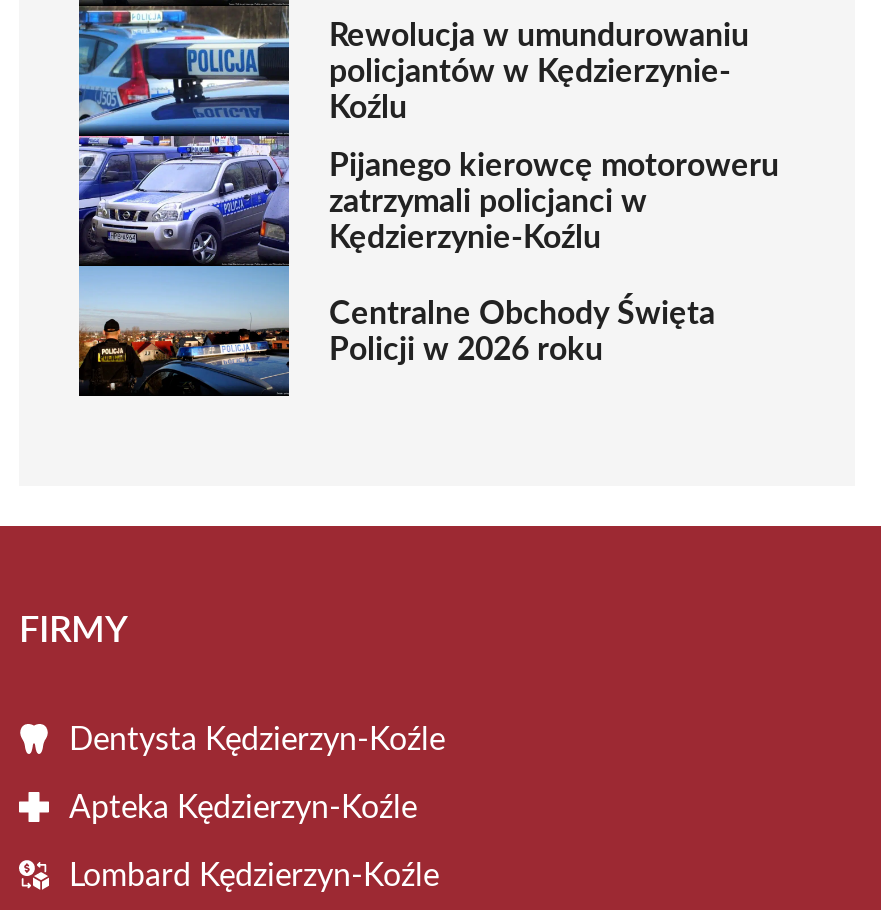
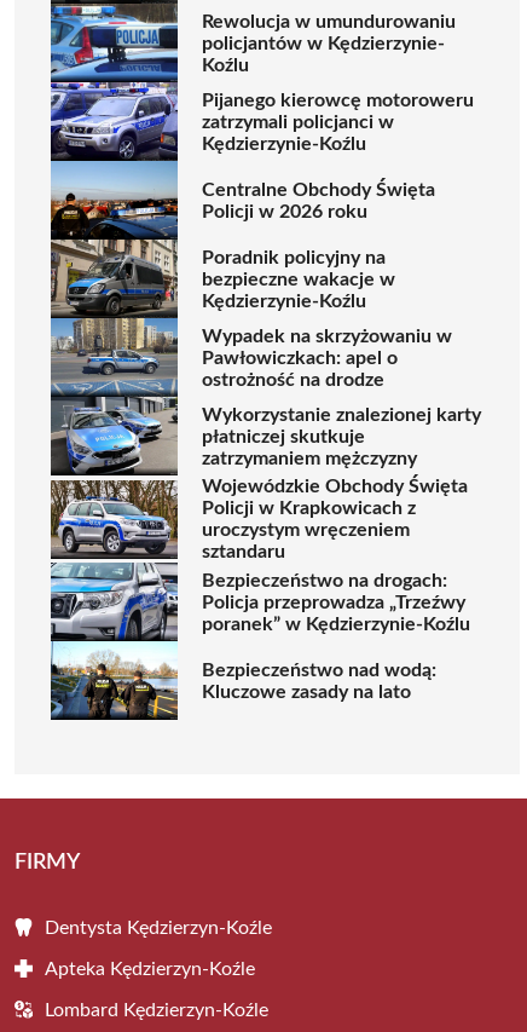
none -> [50,238,481,719] [image] | Poradnik policyjny na | bezpieczne wakacje w | Kędzierzynie-Koźlu | Wypadek na skrzyżowaniu w | Pawłowiczkach: apel o | ostrożność na drodze | Wykorzystanie znalezionej karty | płatniczej skutkuje | zatrzymaniem mężczyzny | Wojewódzkie Obchody Święta | Policji w Krapkowicach z | uroczystym wręczeniem | sztandaru | Bezpieczeństwo na drogach: | Policja przeprowadza „Trzeźwy | poranek” w Kędzierzynie-Koźlu | Bezpieczeństwo nad wodą: | Kluczowe zasady na lato

